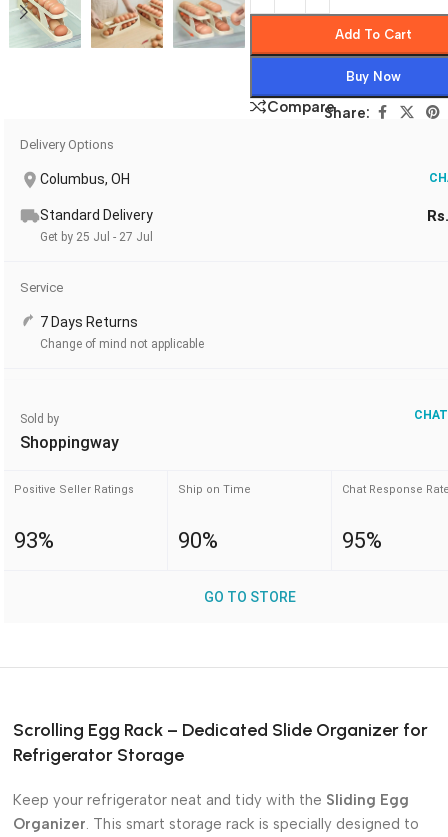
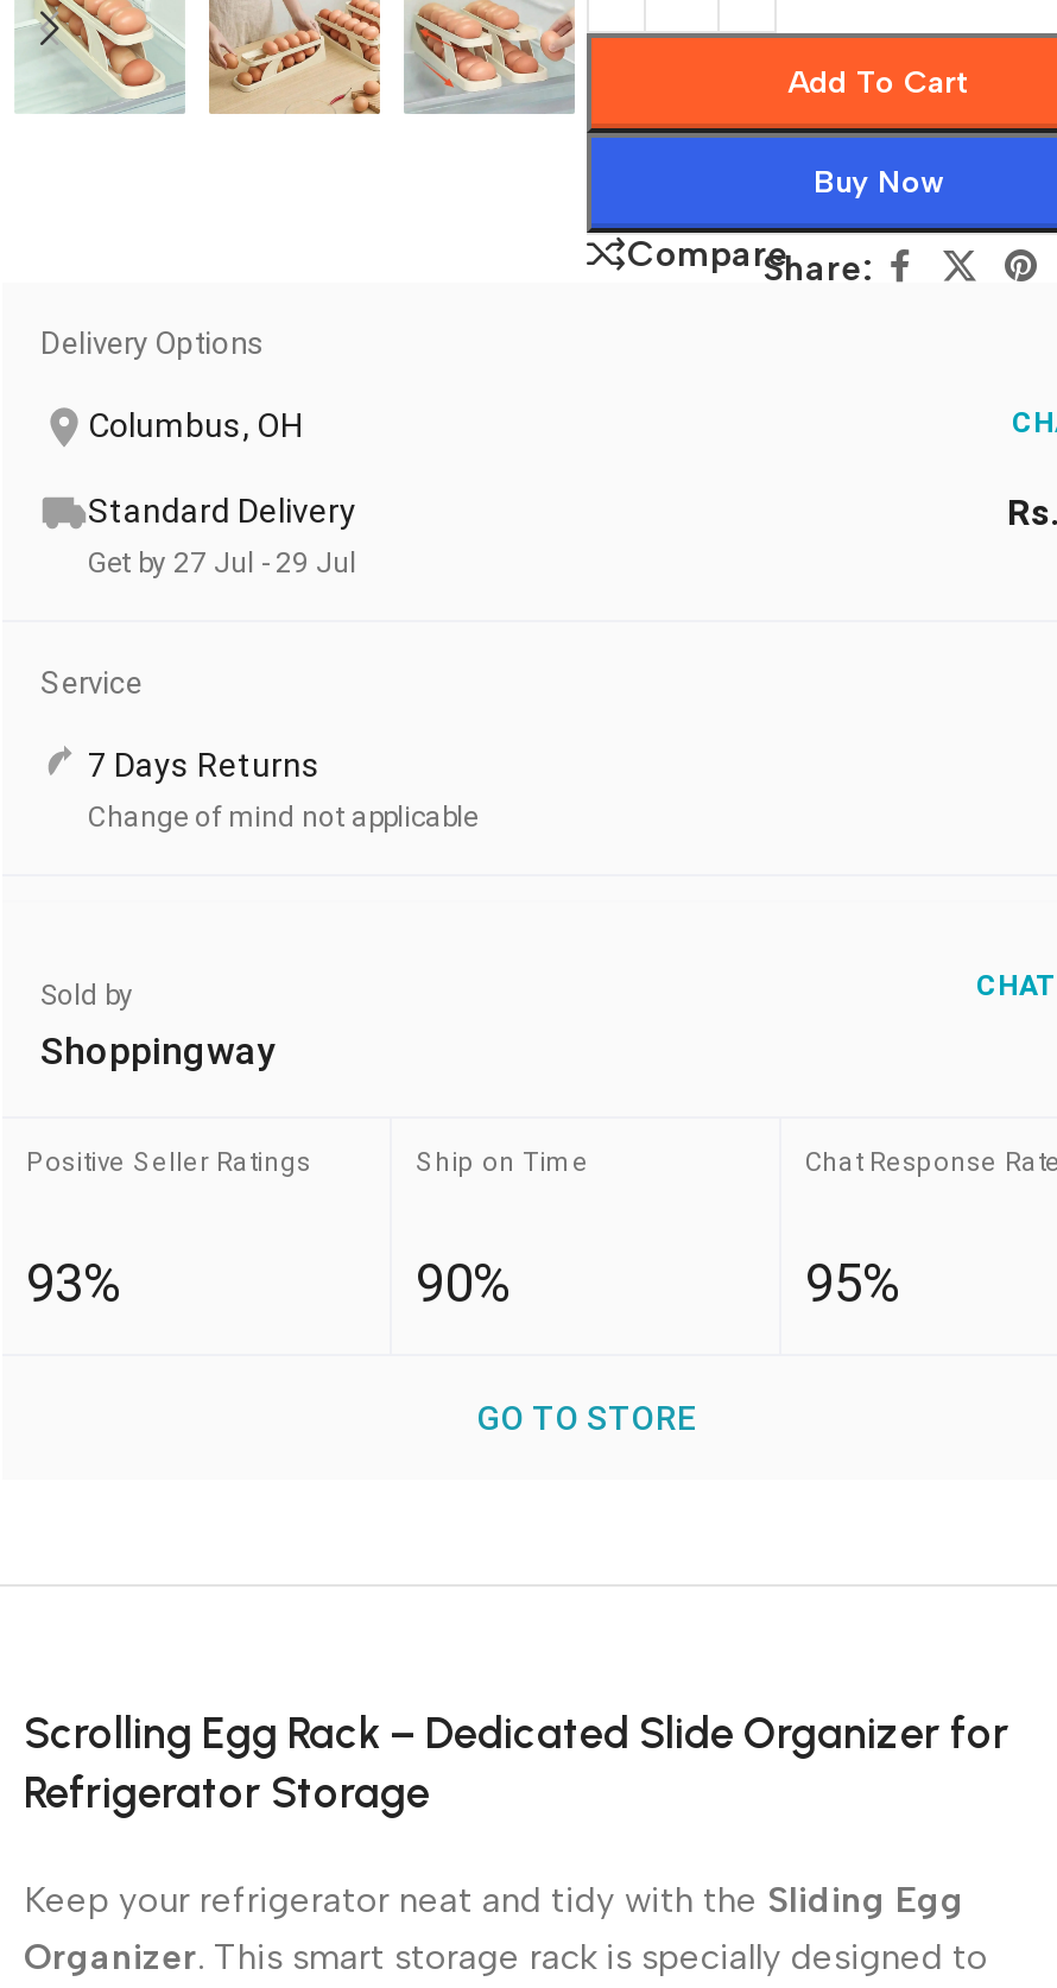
[40,230,153,244] Get by 25 Jul - 27 Jul -> [88,546,356,580] Get by 27 Jul - 29 Jul

